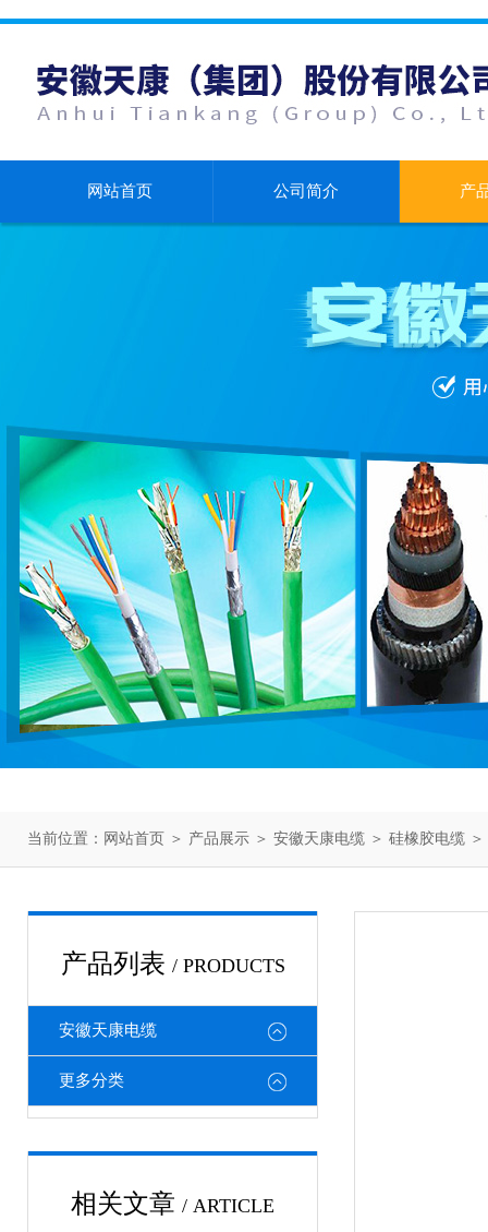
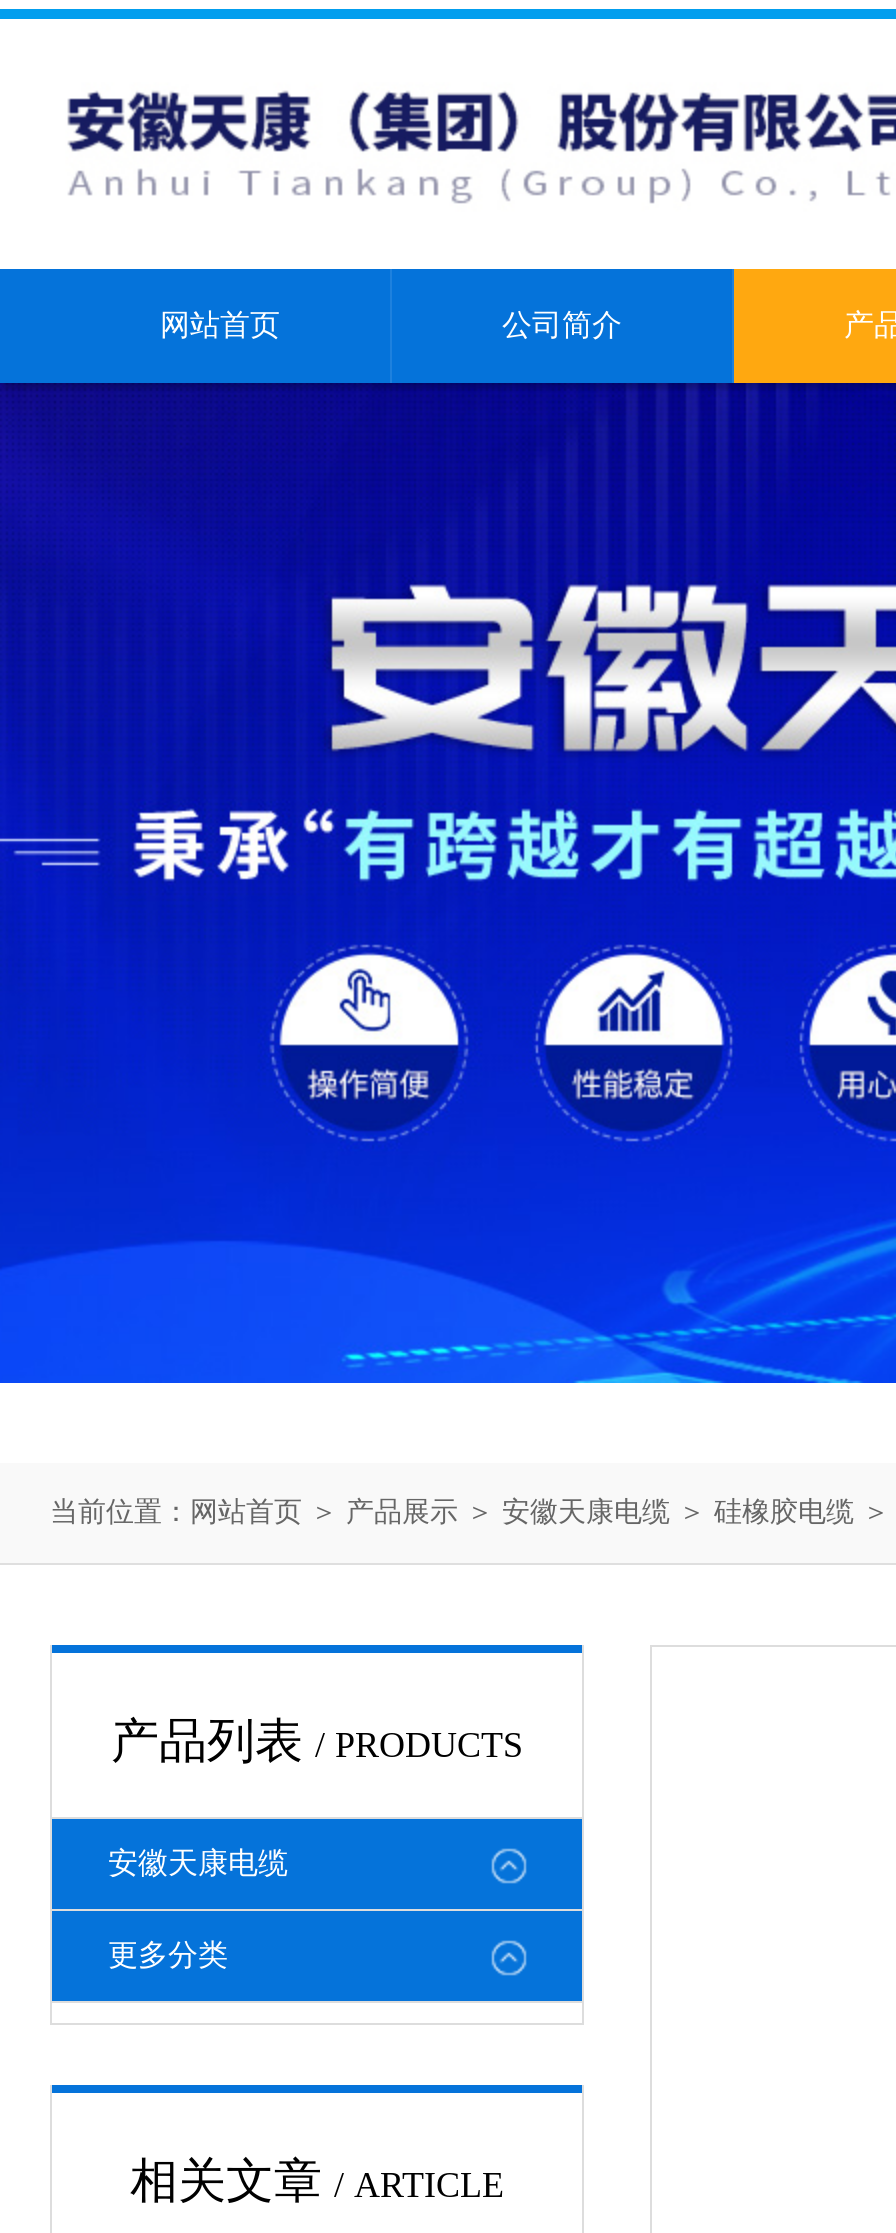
[3,222,485,769] [image] -> [6,381,890,1385] [image]

